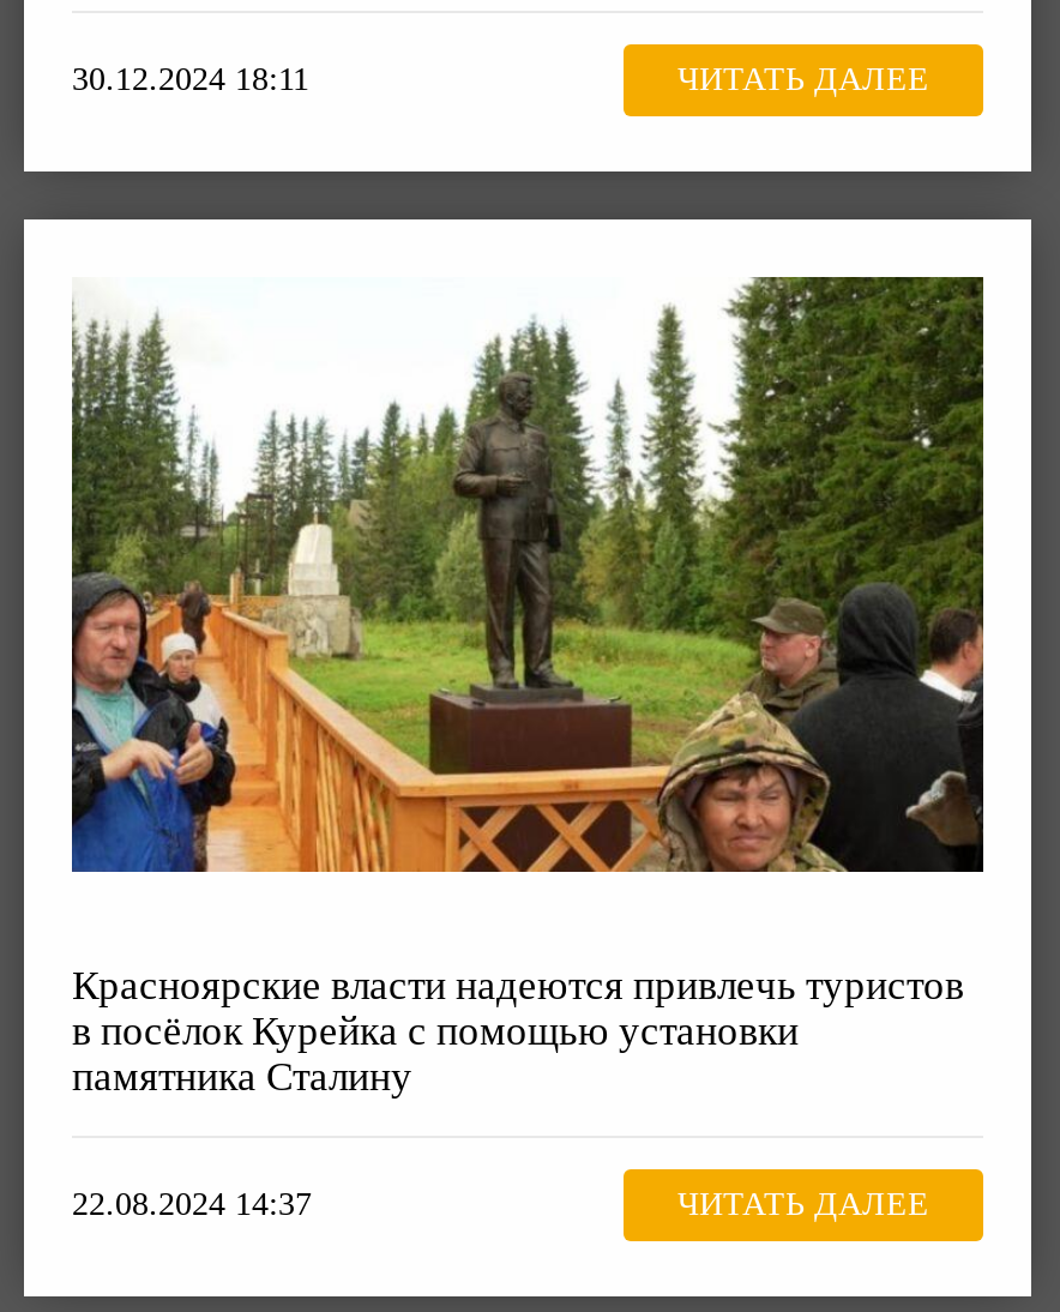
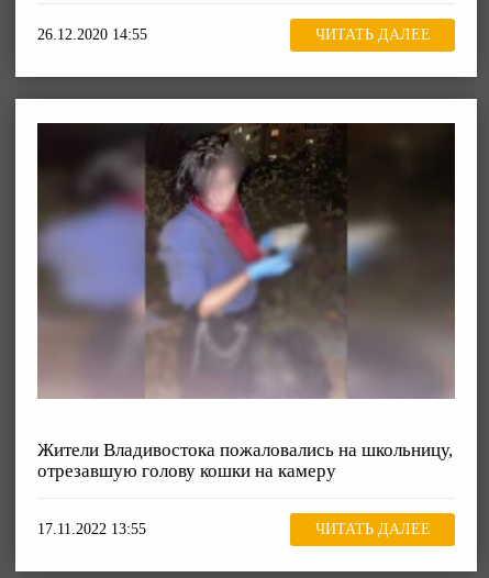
[72,61,309,97] 30.12.2024 18:11 -> [37,26,147,43] 26.12.2020 14:55
[70,275,983,1099] [image] | Красноярские власти надеются привлечь туристов | в посёлок Курейка с помощью установки | памятника Сталину -> [36,122,455,481] [image] | Жители Владивостока пожаловались на школьницу, | отрезавшую голову кошки на камеру
[72,1186,312,1222] 22.08.2024 14:37 -> [37,521,146,537] 17.11.2022 13:55

